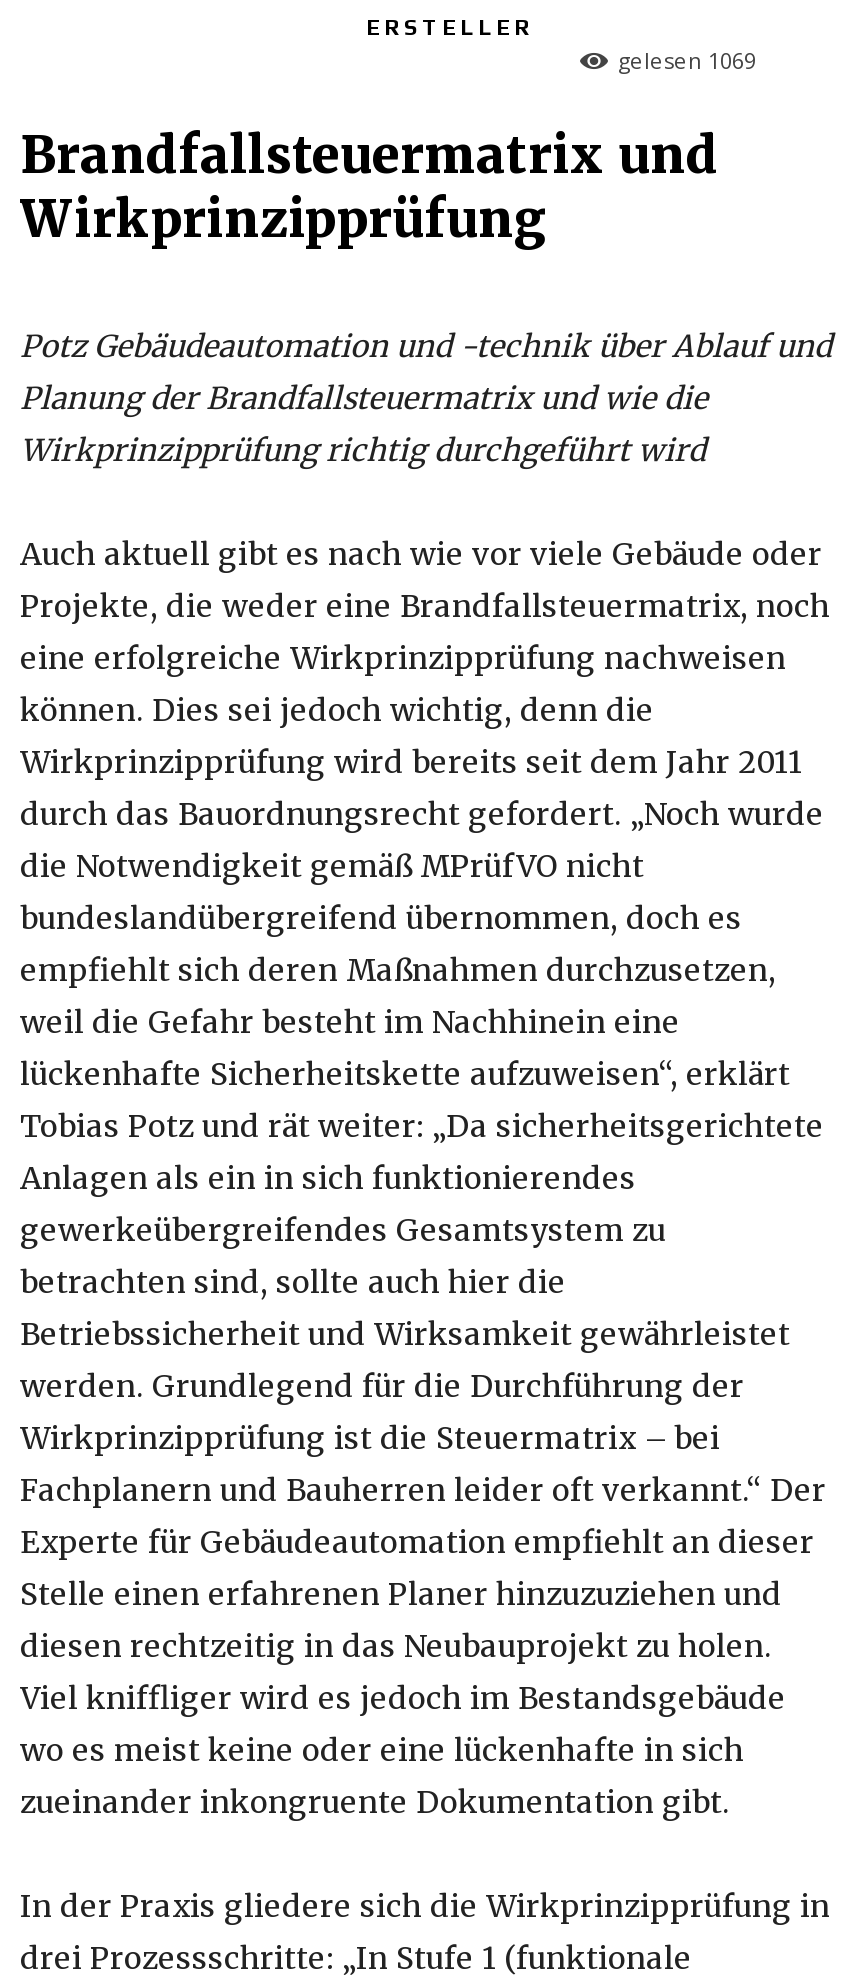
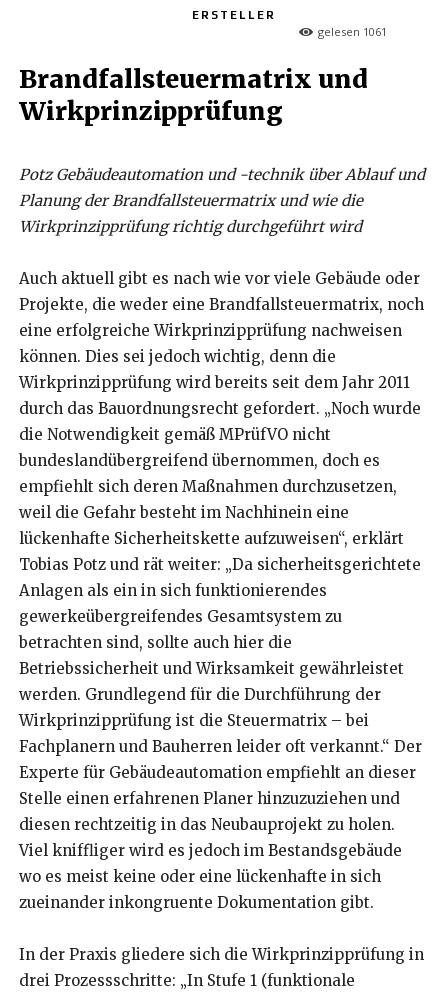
[618,46,756,76] gelesen 1069 -> [318,24,387,39] gelesen 1061

